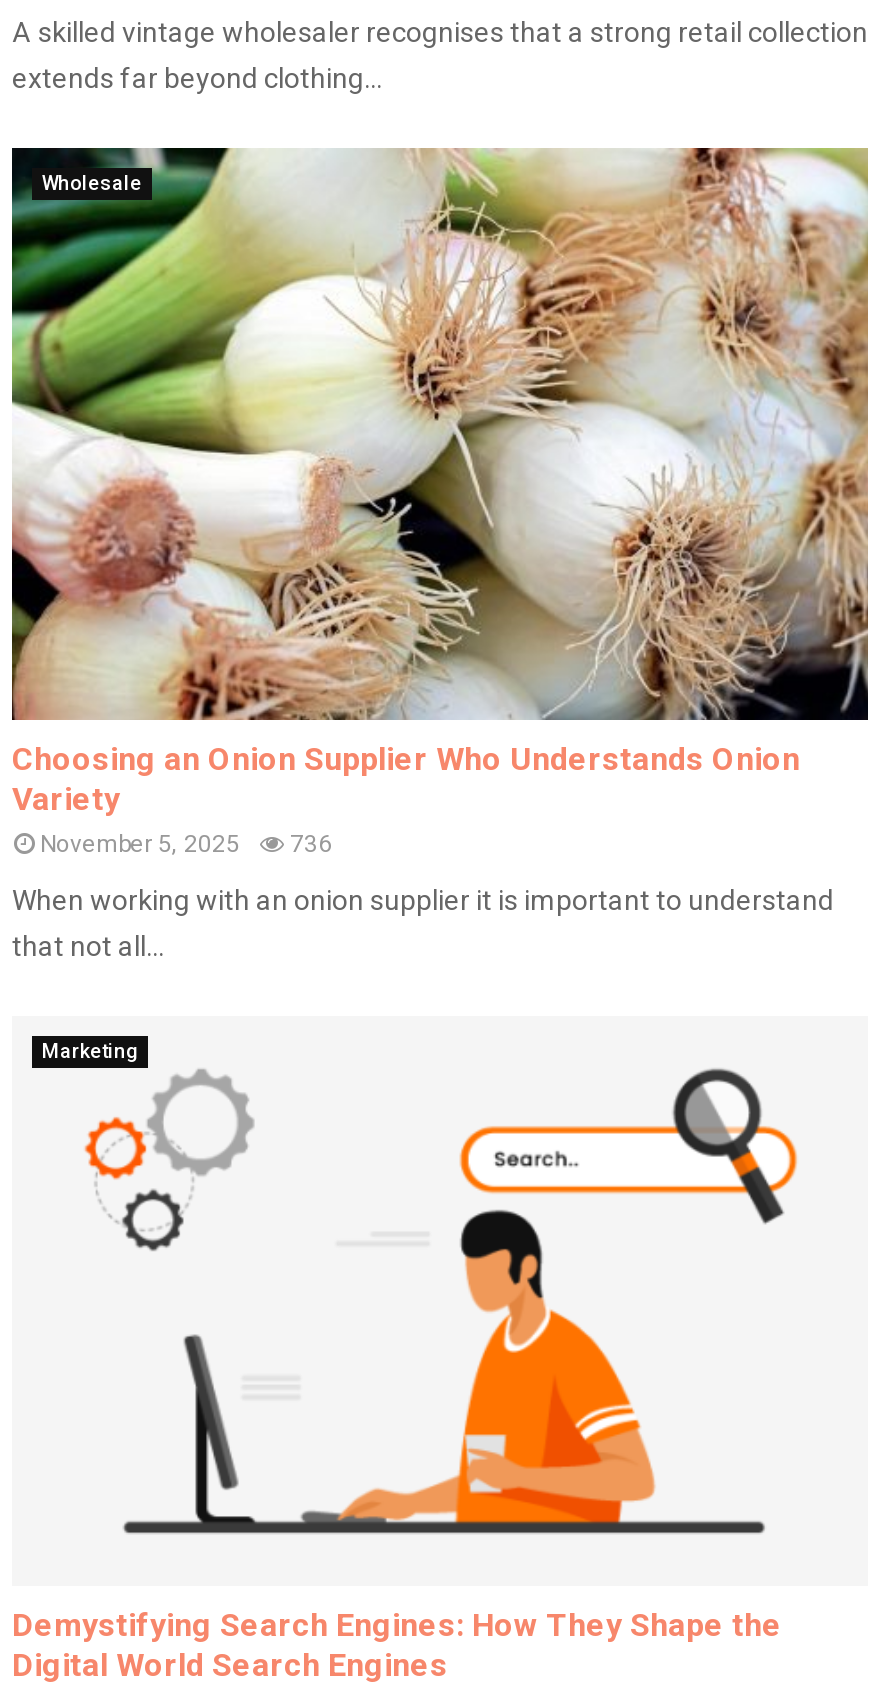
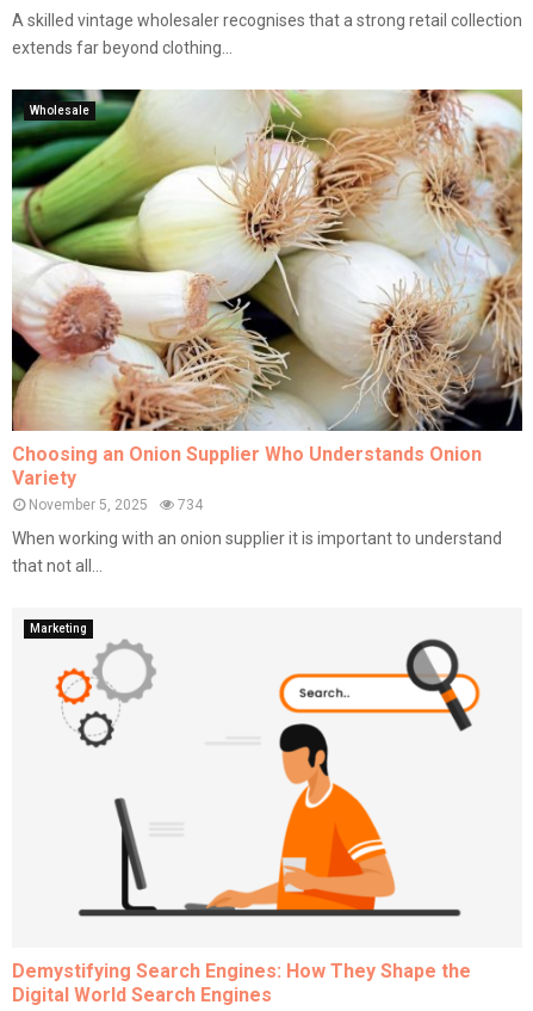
[40,829,332,857] November 5, 2025 736 -> [29,496,203,513] November 5, 2025 734

